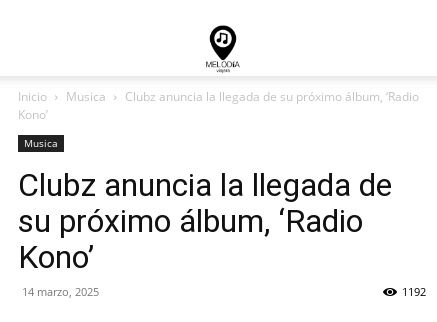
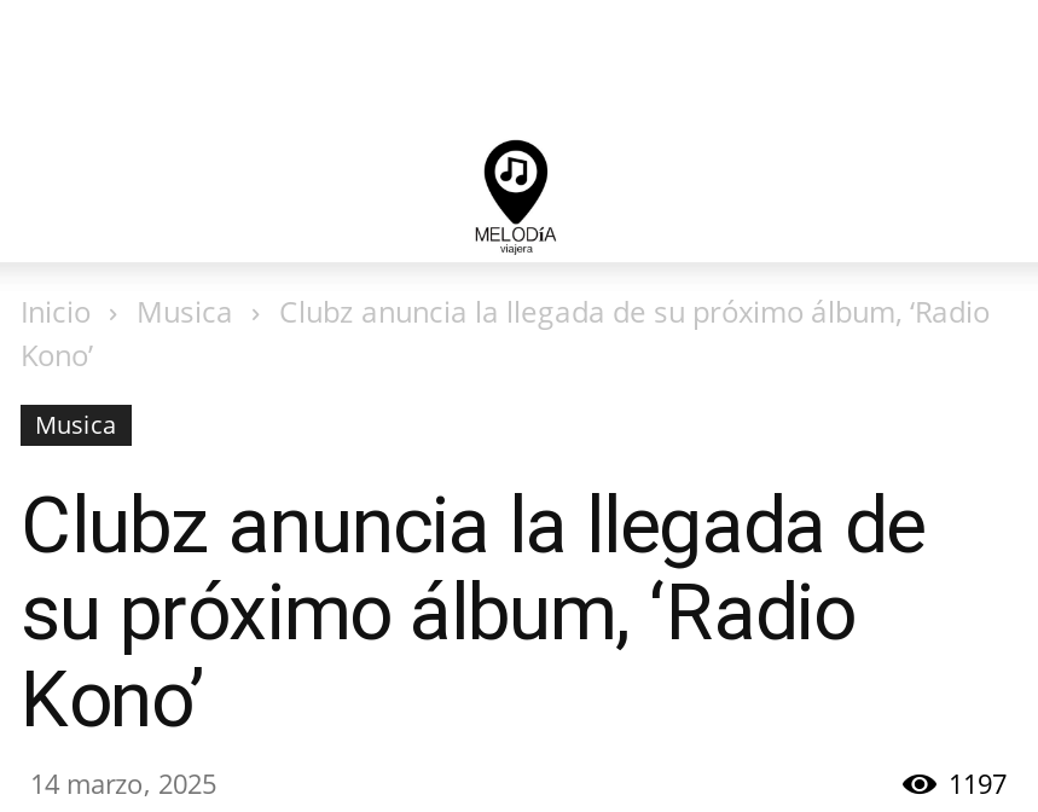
[402,284,426,299] 1192 -> [949,765,1007,801] 1197

